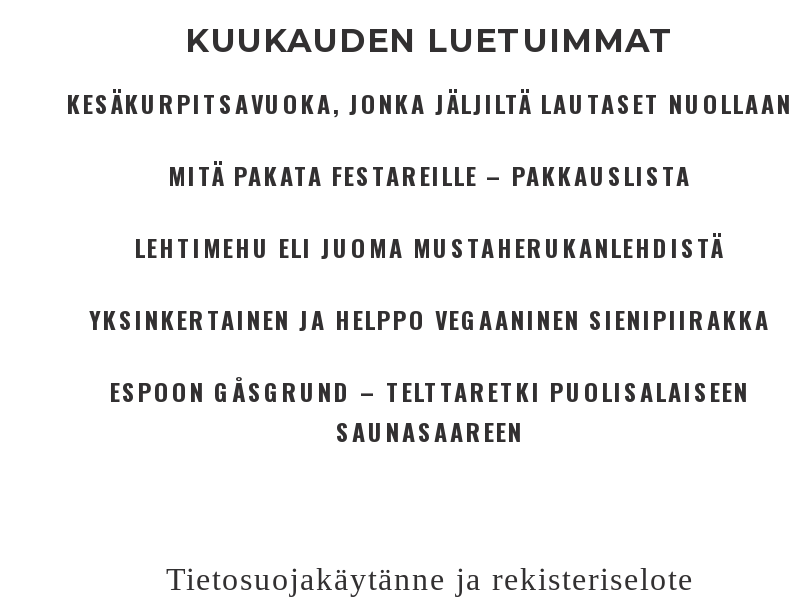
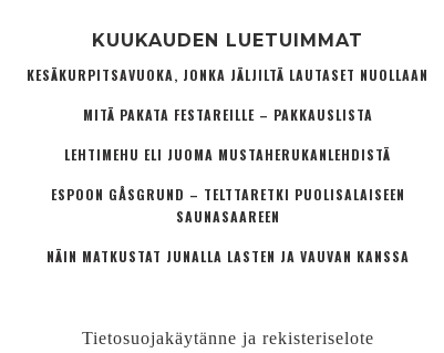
[89,302,771,336] YKSINKERTAINEN JA HELPPO VEGAANINEN SIENIPIIRAKKA -> none
moved [110,374,750,448] -> [51,185,405,226]: ESPOON GÅSGRUND – TELTTARETKI PUOLISALAISEEN | SAUNASAAREEN
none -> [47,247,410,265] NÄIN MATKUSTAT JUNALLA LASTEN JA VAUVAN KANSSA

